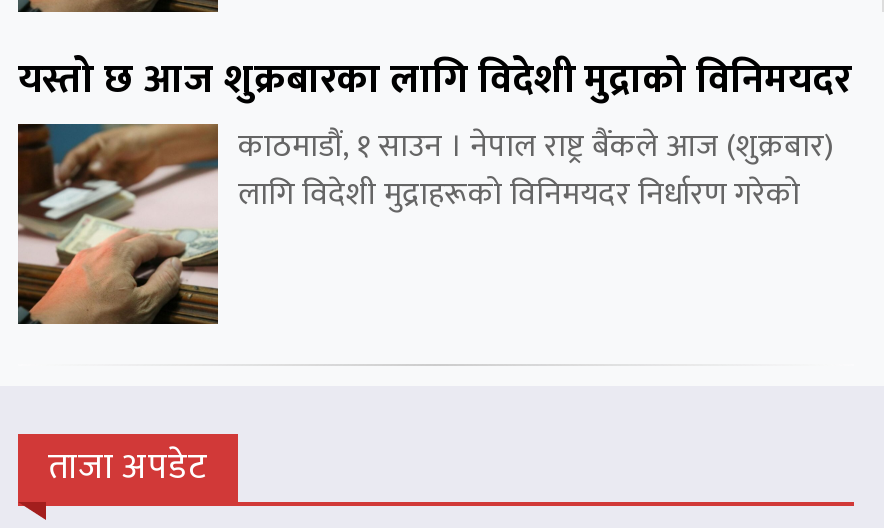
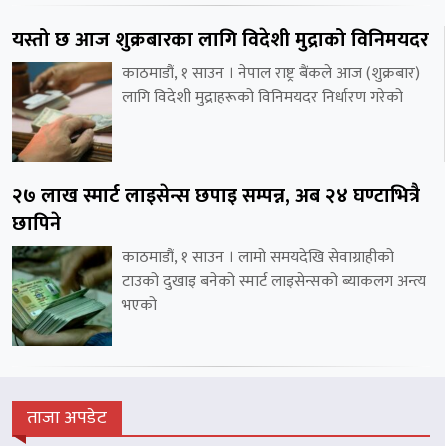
none -> [11,179,426,347] [image] | २७ लाख स्मार्ट लाइसेन्स छपाइ सम्पन्न, अब २४ घण्टाभित्रै | छापिने | काठमाडौं, १ साउन । लामो समयदेखि सेवाग्राहीको | टाउको दुखाइ बनेको स्मार्ट लाइसेन्सको ब्याकलग अन्त्य | भएको

